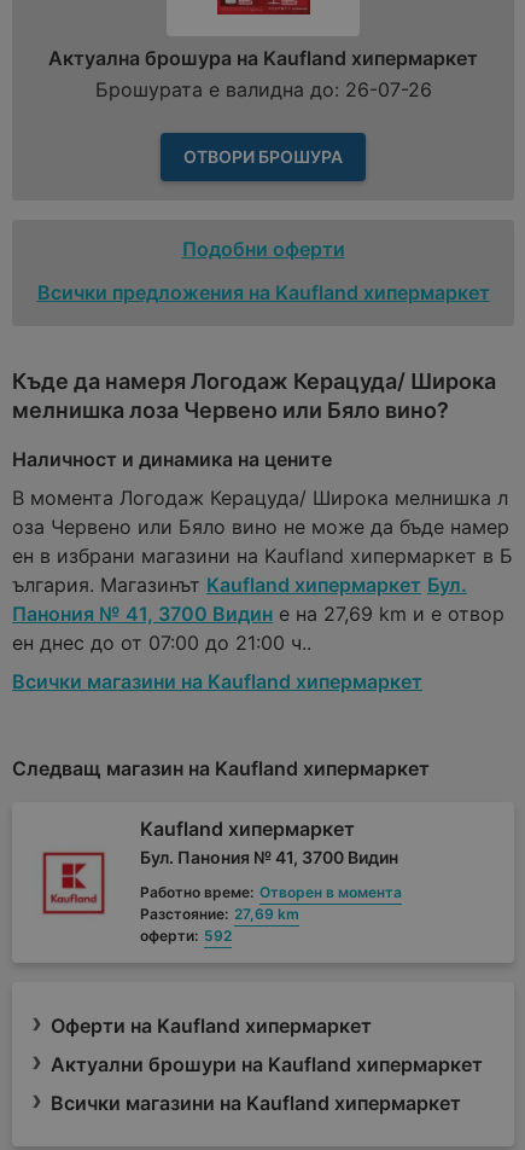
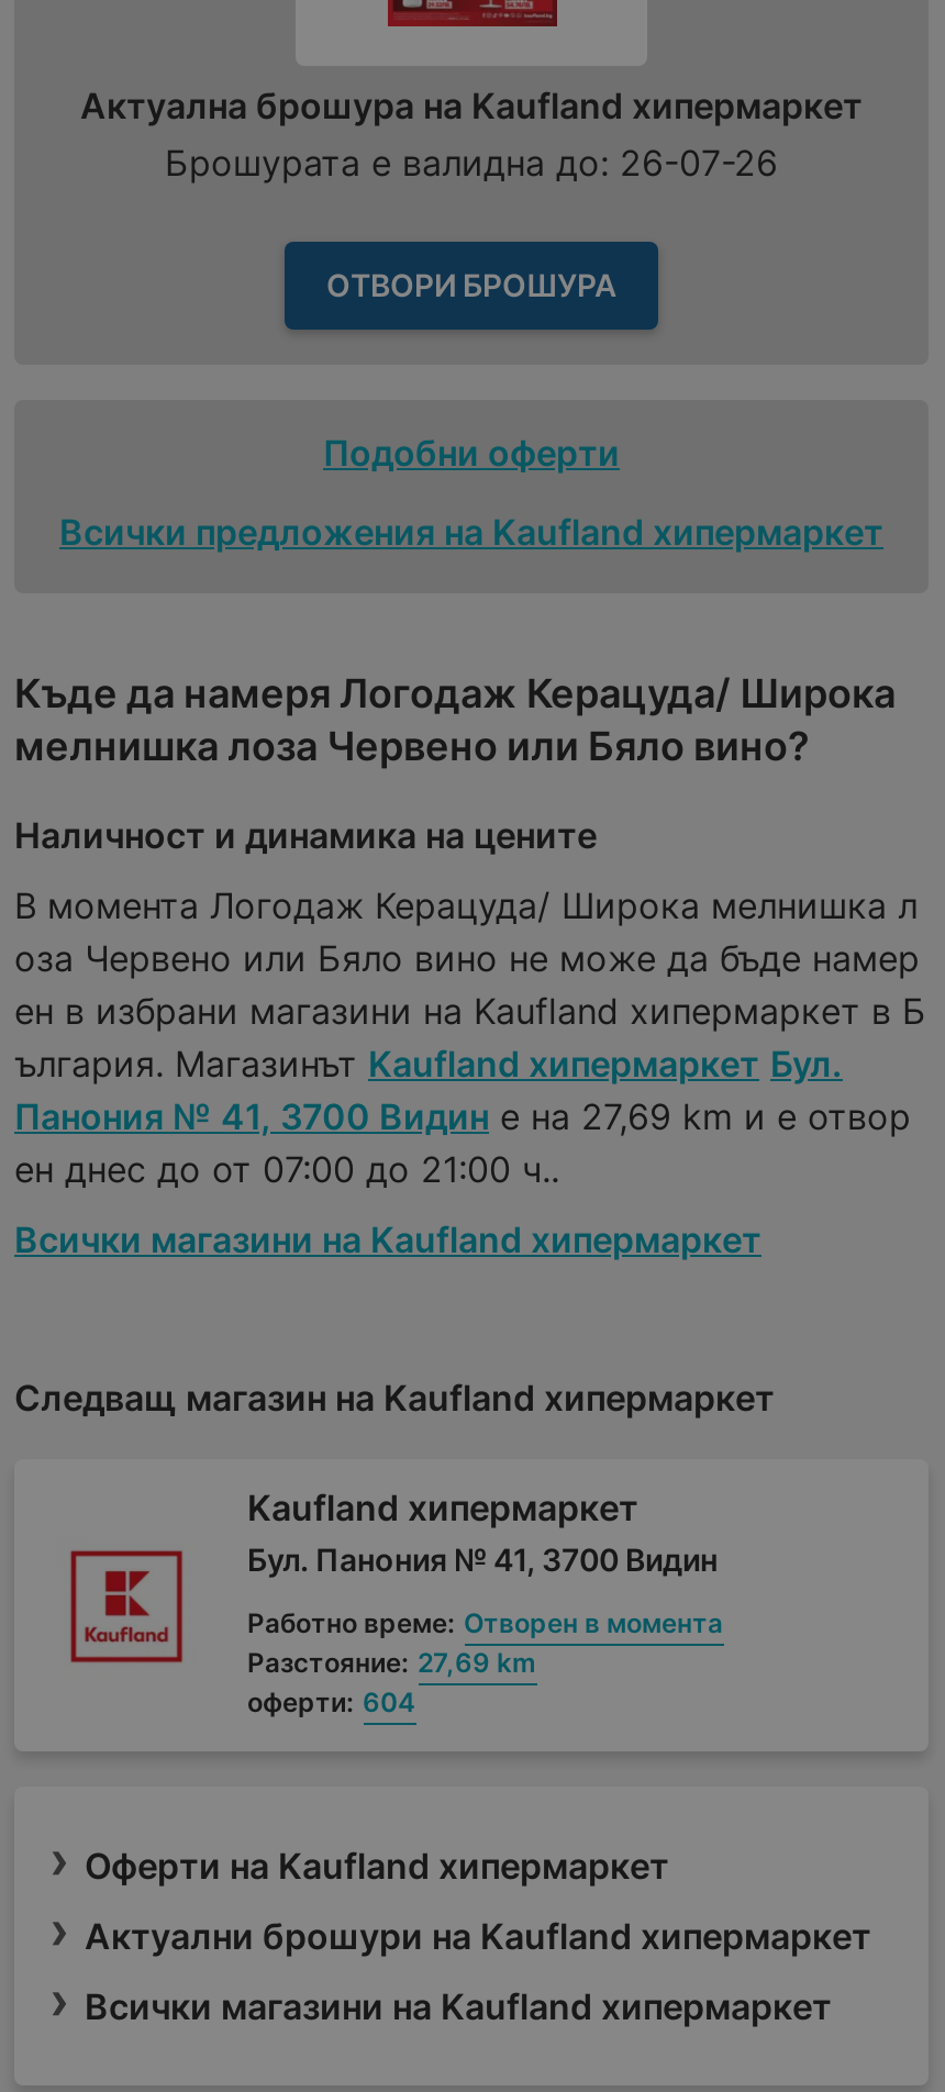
[140,926,231,944] оферти: 592 -> [247,1685,415,1718] оферти: 604

